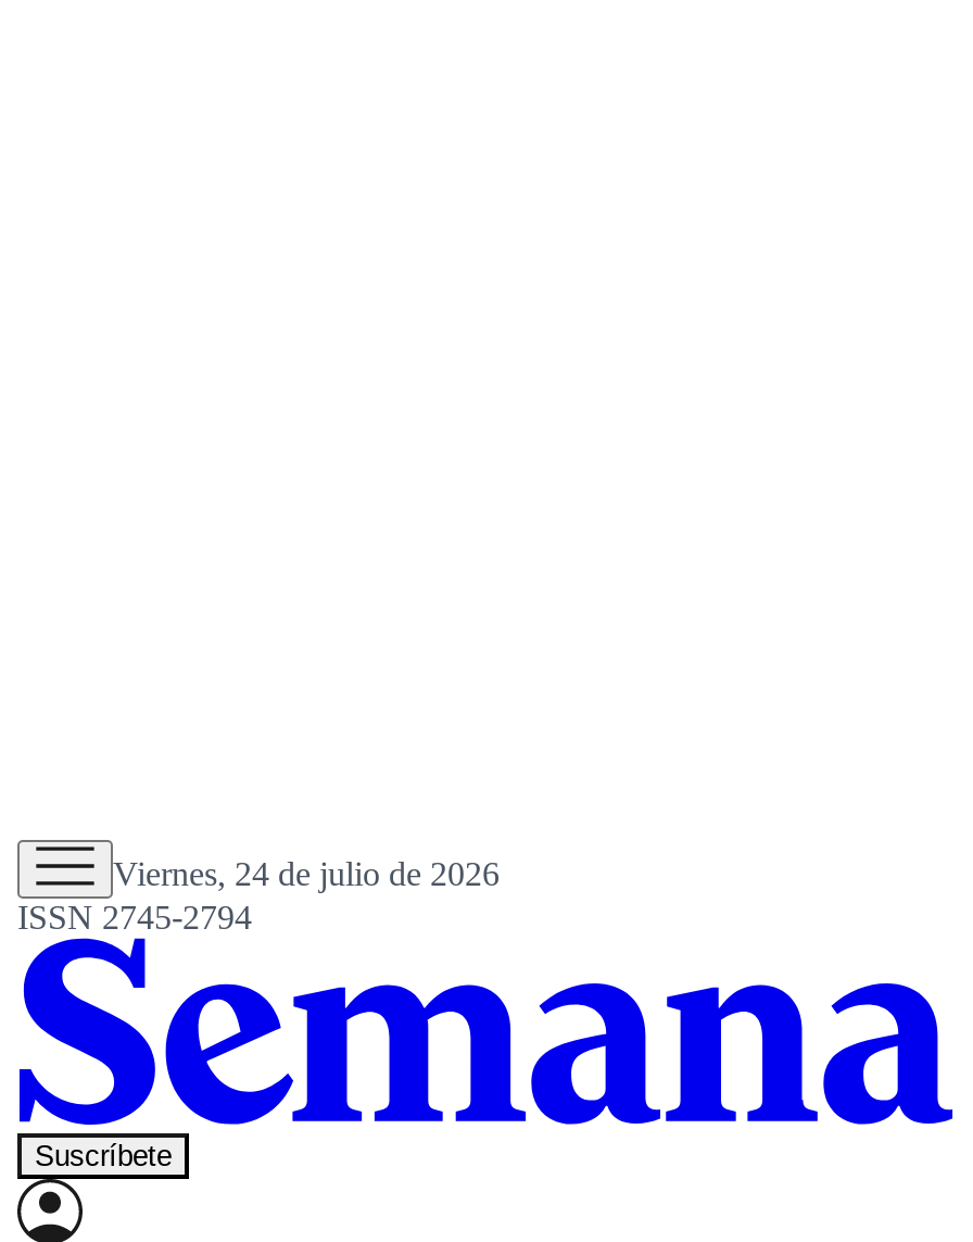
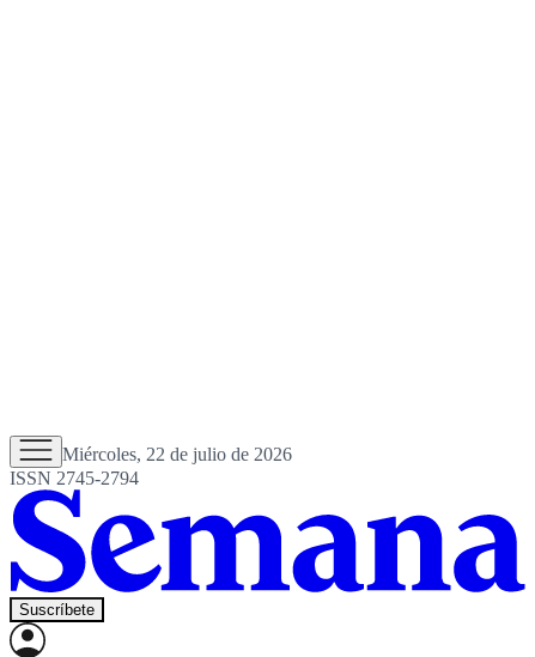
[113,855,500,892] Viernes, 24 de julio de 2026 -> [62,444,292,464] Miércoles, 22 de julio de 2026

